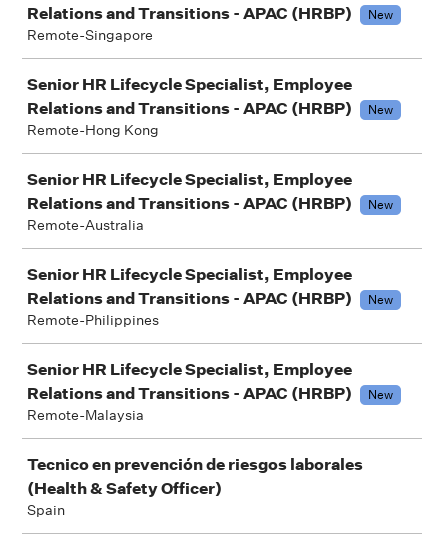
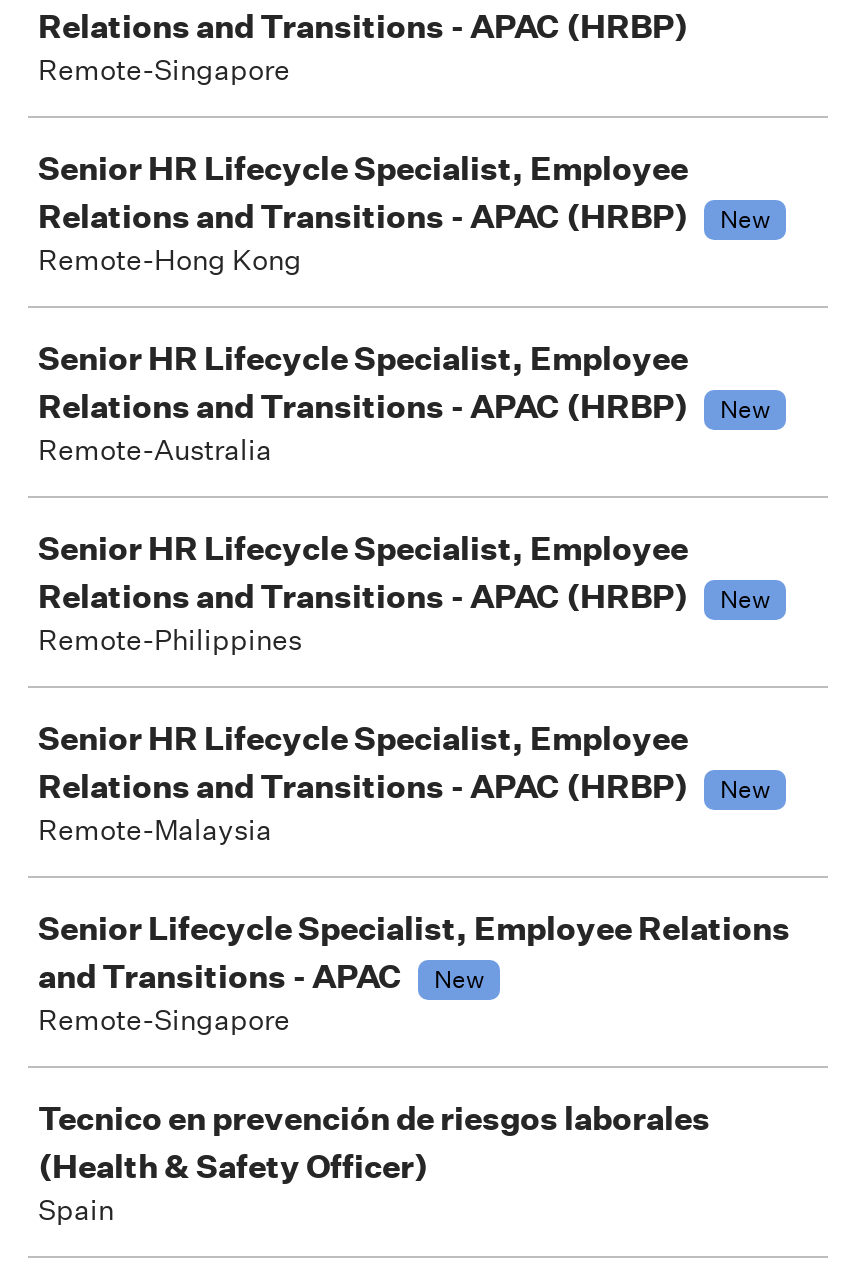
[368,6,393,23] New -> none
none -> [38,908,790,1038] Senior Lifecycle Specialist, Employee Relations | and Transitions - APAC | New | Remote-Singapore

